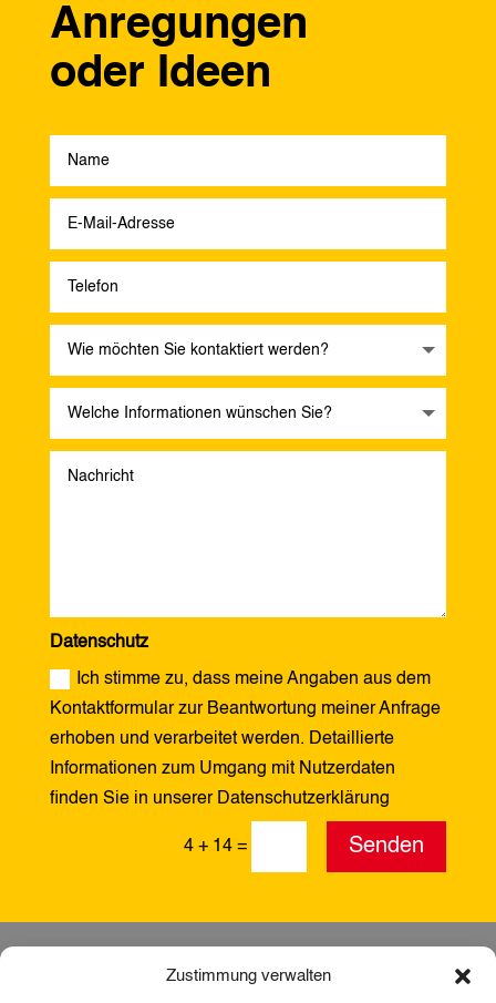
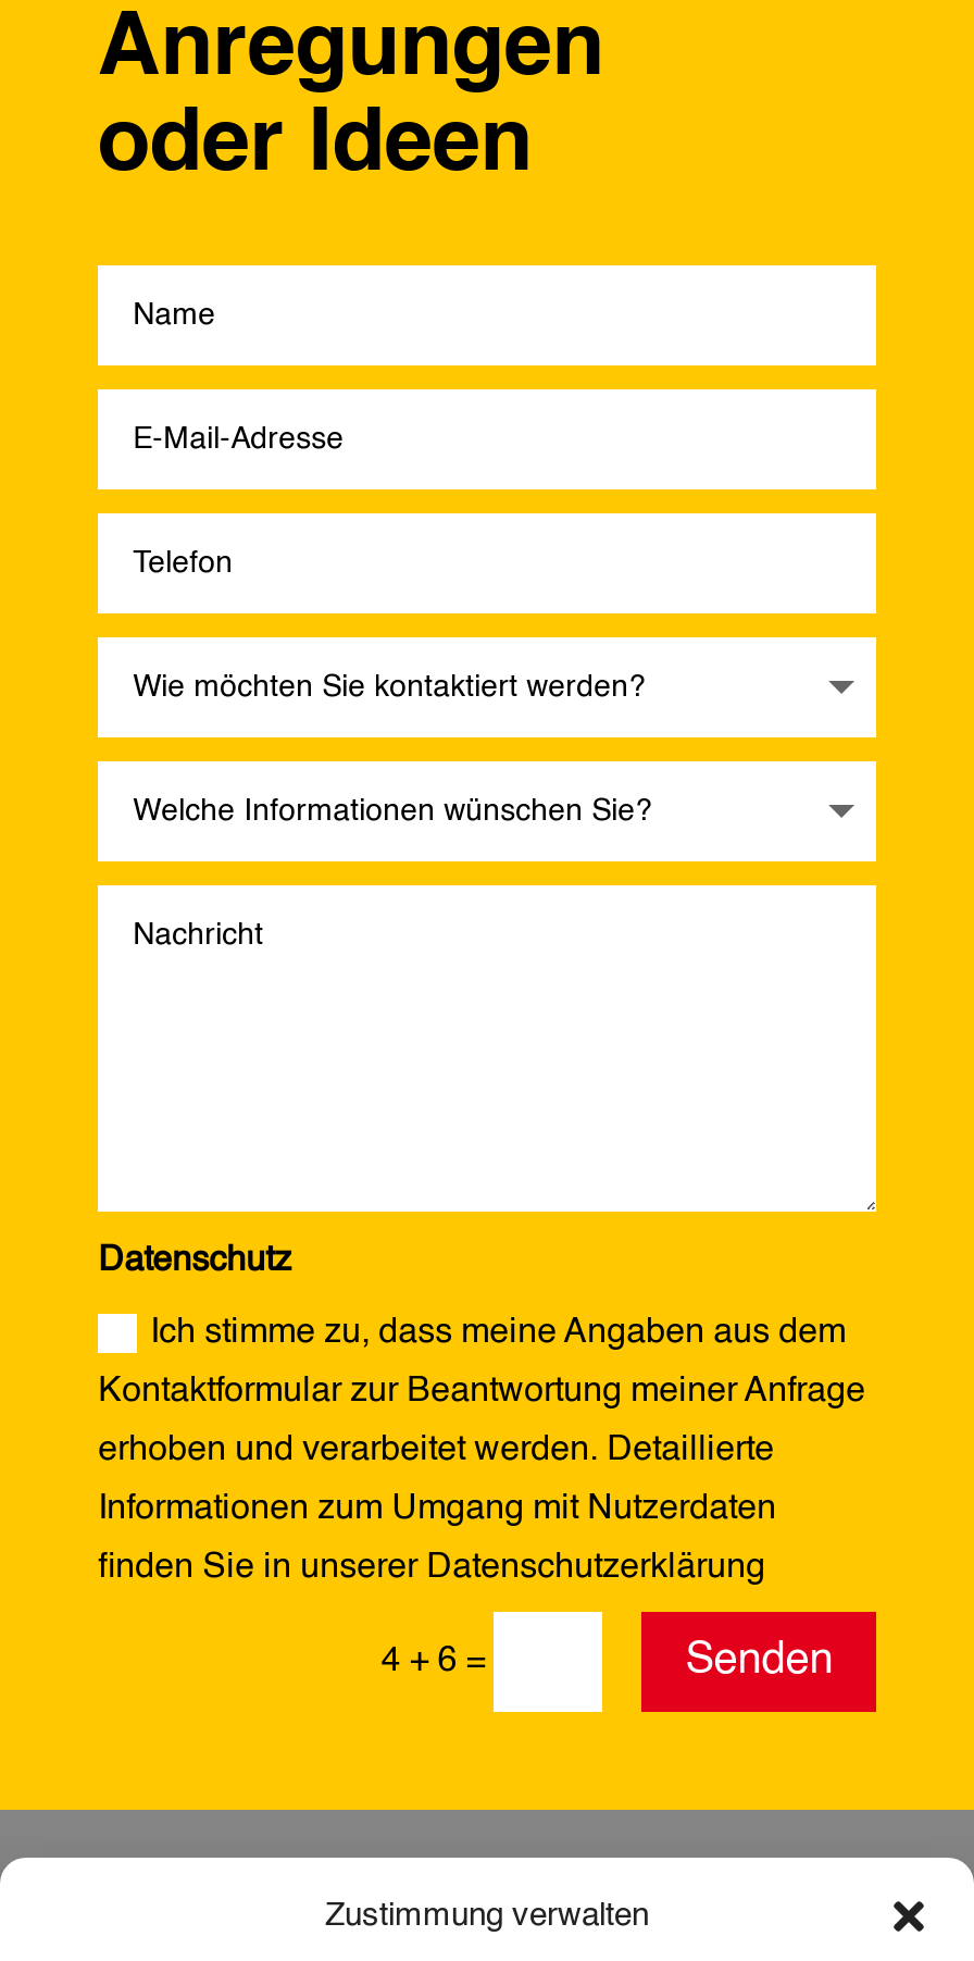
[184,837,252,855] 4 + 14 = -> [381,1644,494,1679] 4 + 6 =

